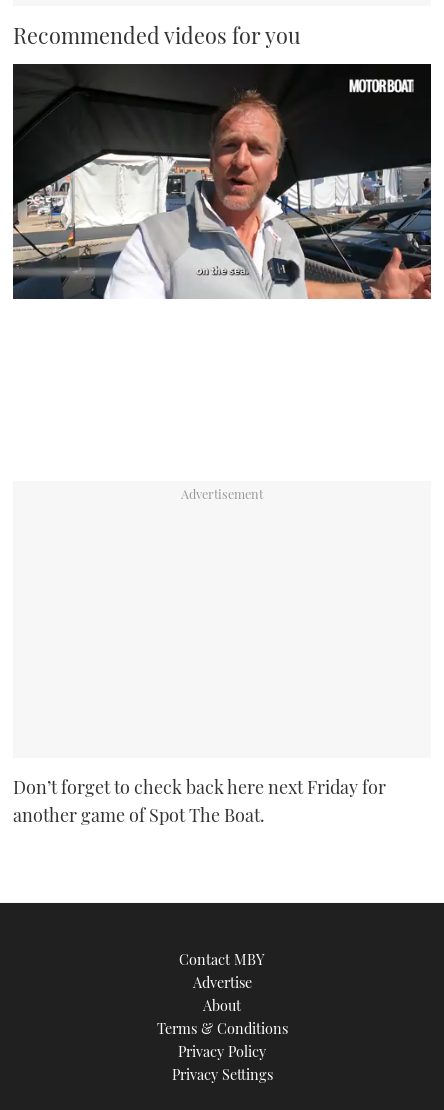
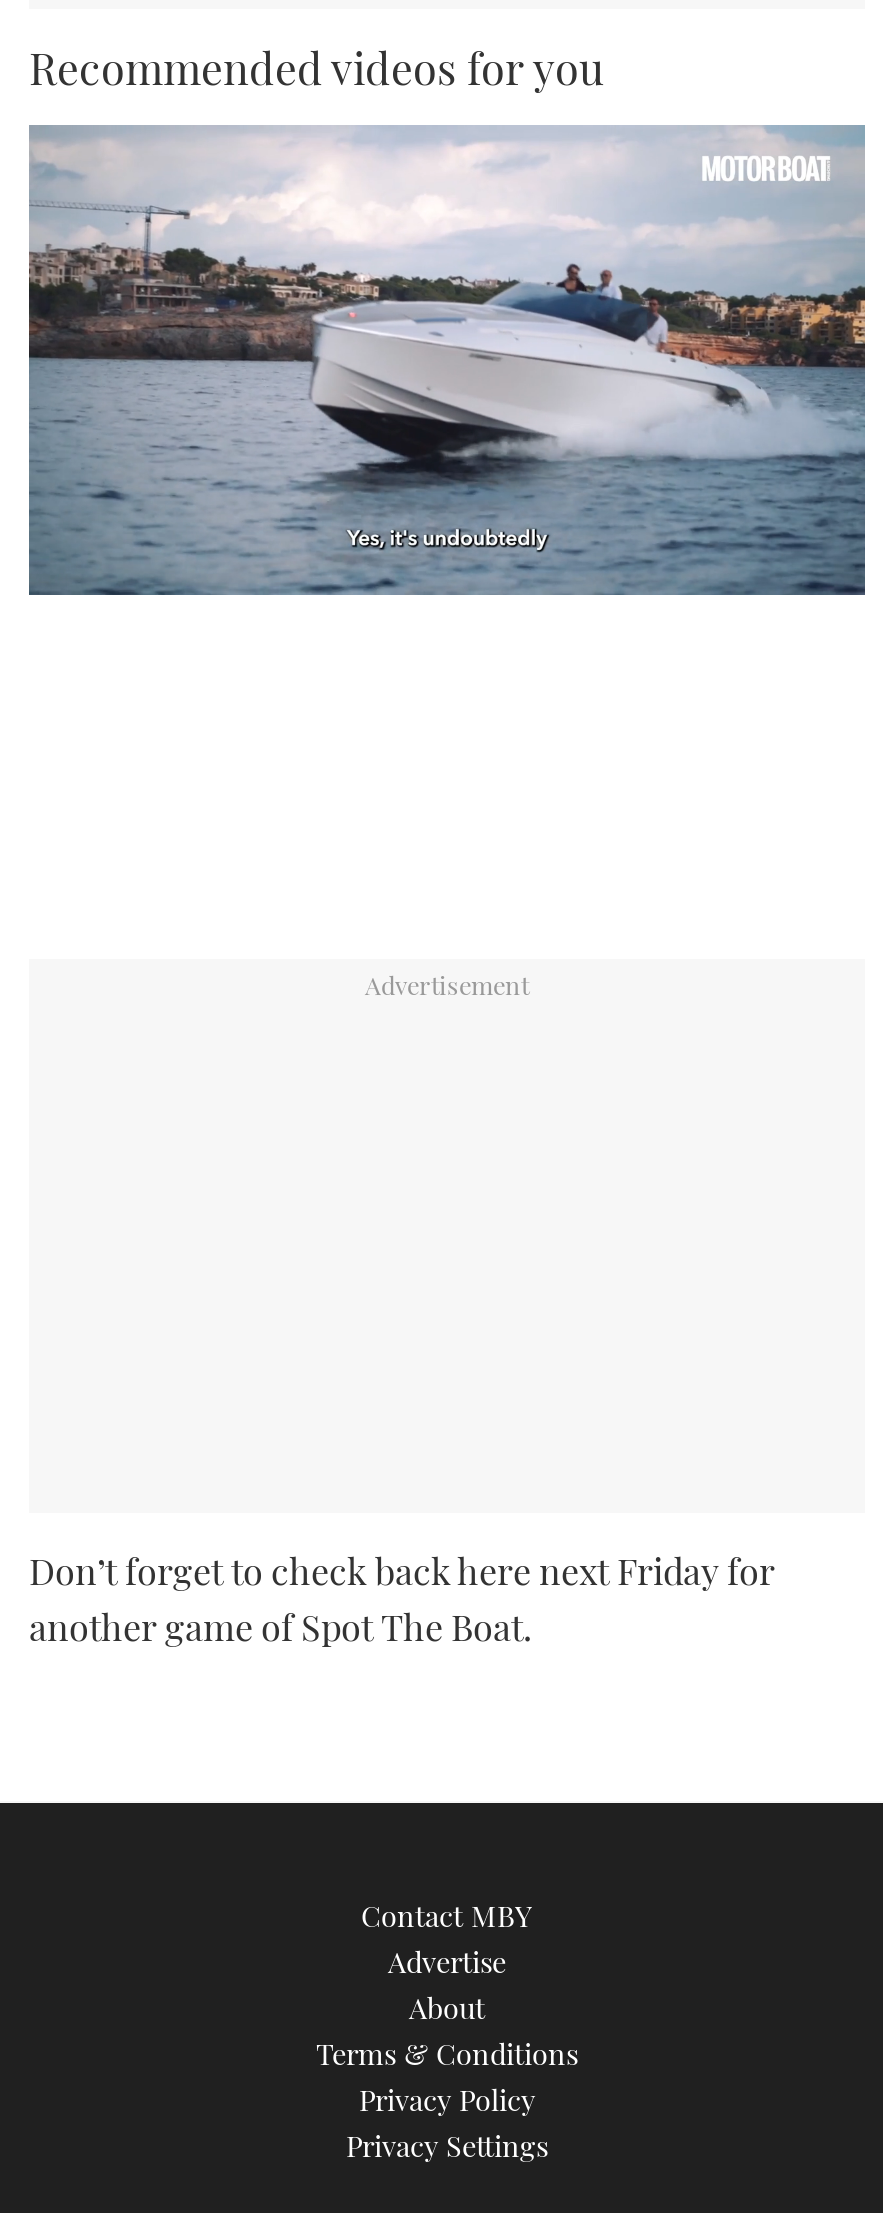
[12,63,432,300] [image] -> [27,125,867,597] [image]

